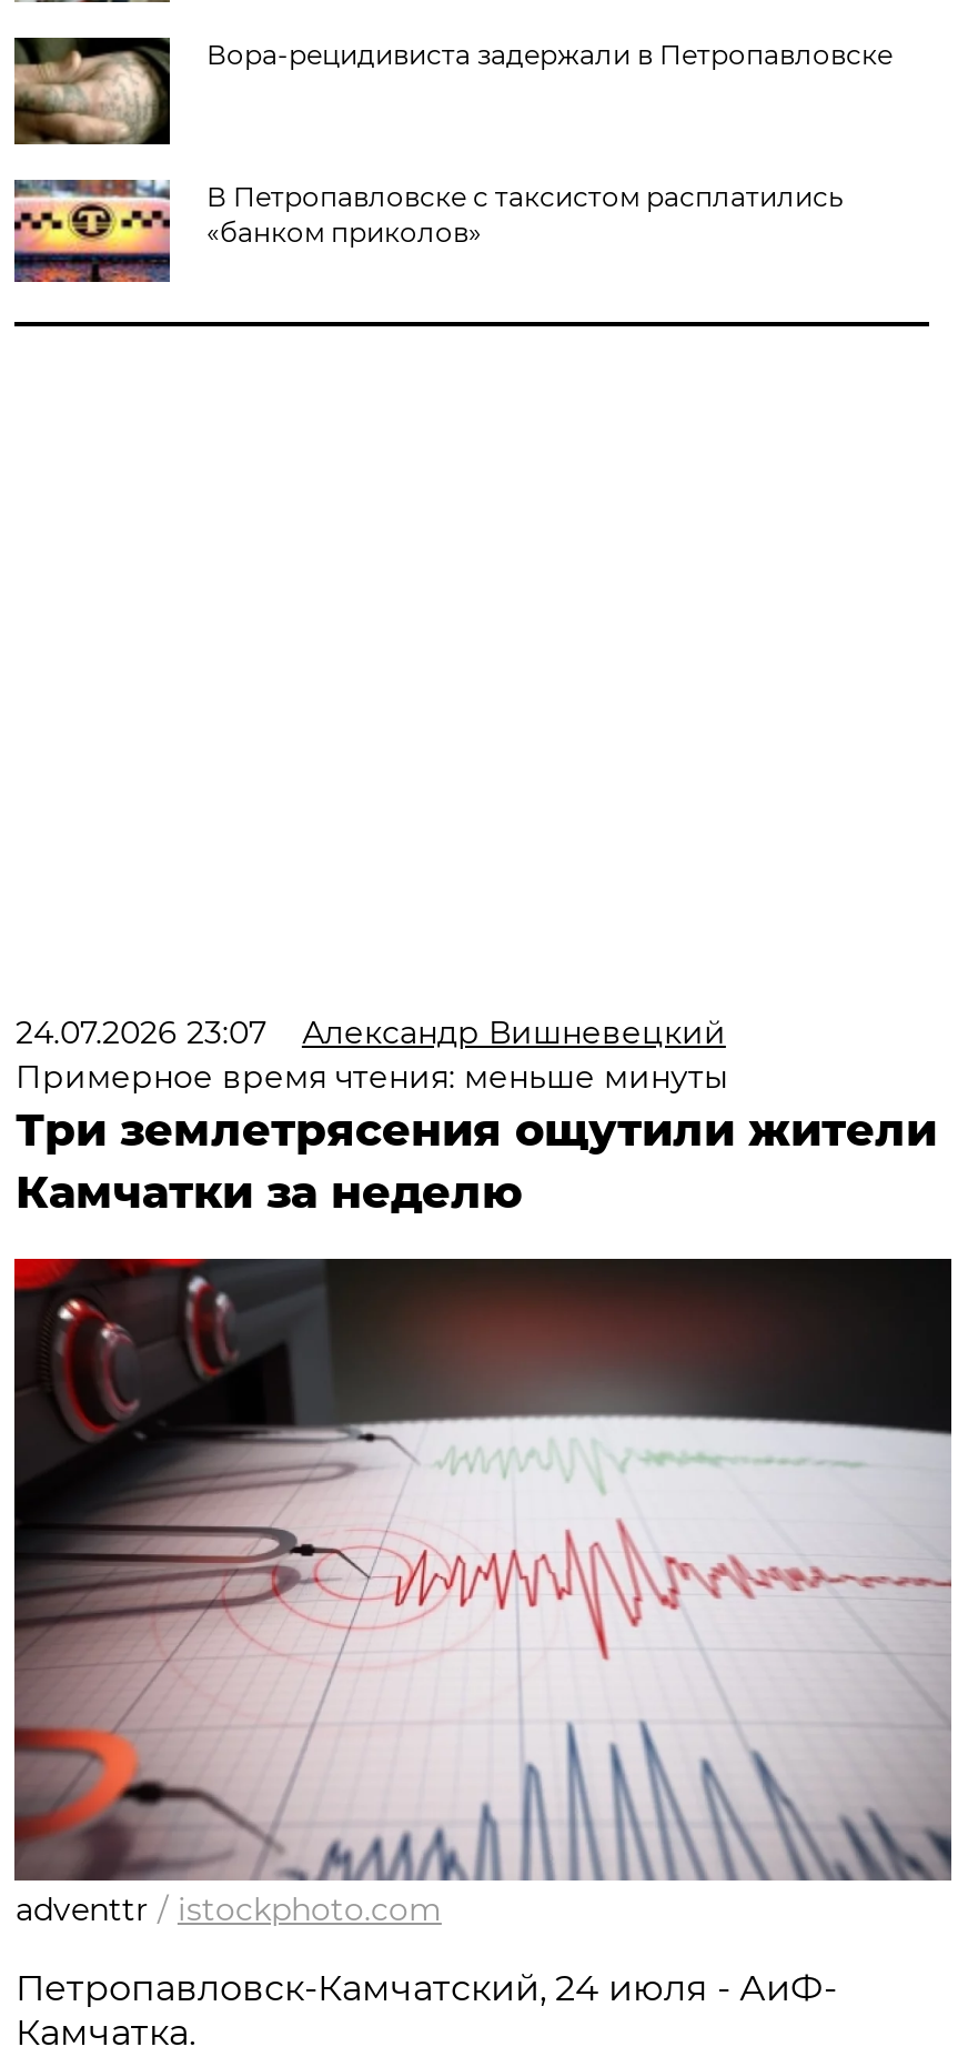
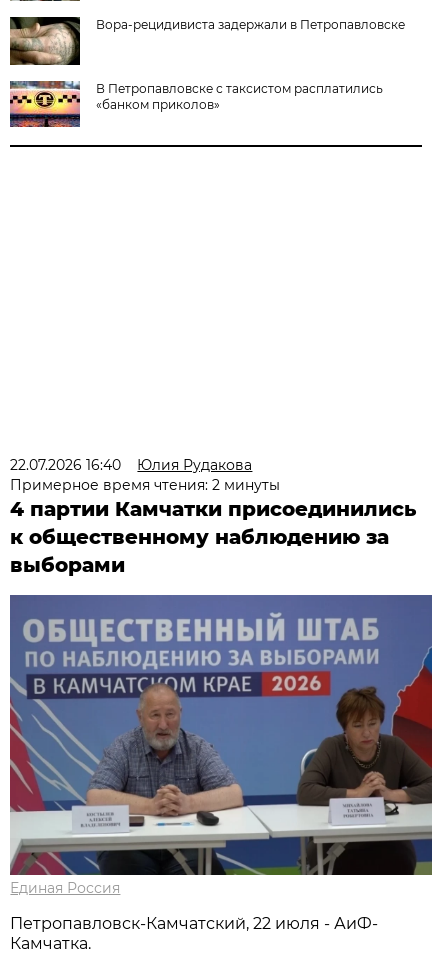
[15,1013,937,1220] 24.07.2026 23:07 | Александр Вишневецкий | Примерное время чтения: меньше минуты | Три землетрясения ощутили жители | Камчатки за неделю -> [10,456,416,577] 22.07.2026 16:40 | Юлия Рудакова | Примерное время чтения: 2 минуты | 4 партии Камчатки присоединились | к общественному наблюдению за | выборами
[12,1257,954,1930] [image] | adventtr / istockphoto.com -> [9,594,433,897] [image] | Единая Россия
[15,1968,837,2010] Петропавловск-Камчатский, 24 июля - АиФ- -> [10,914,378,933] Петропавловск-Камчатский, 22 июля - АиФ-

